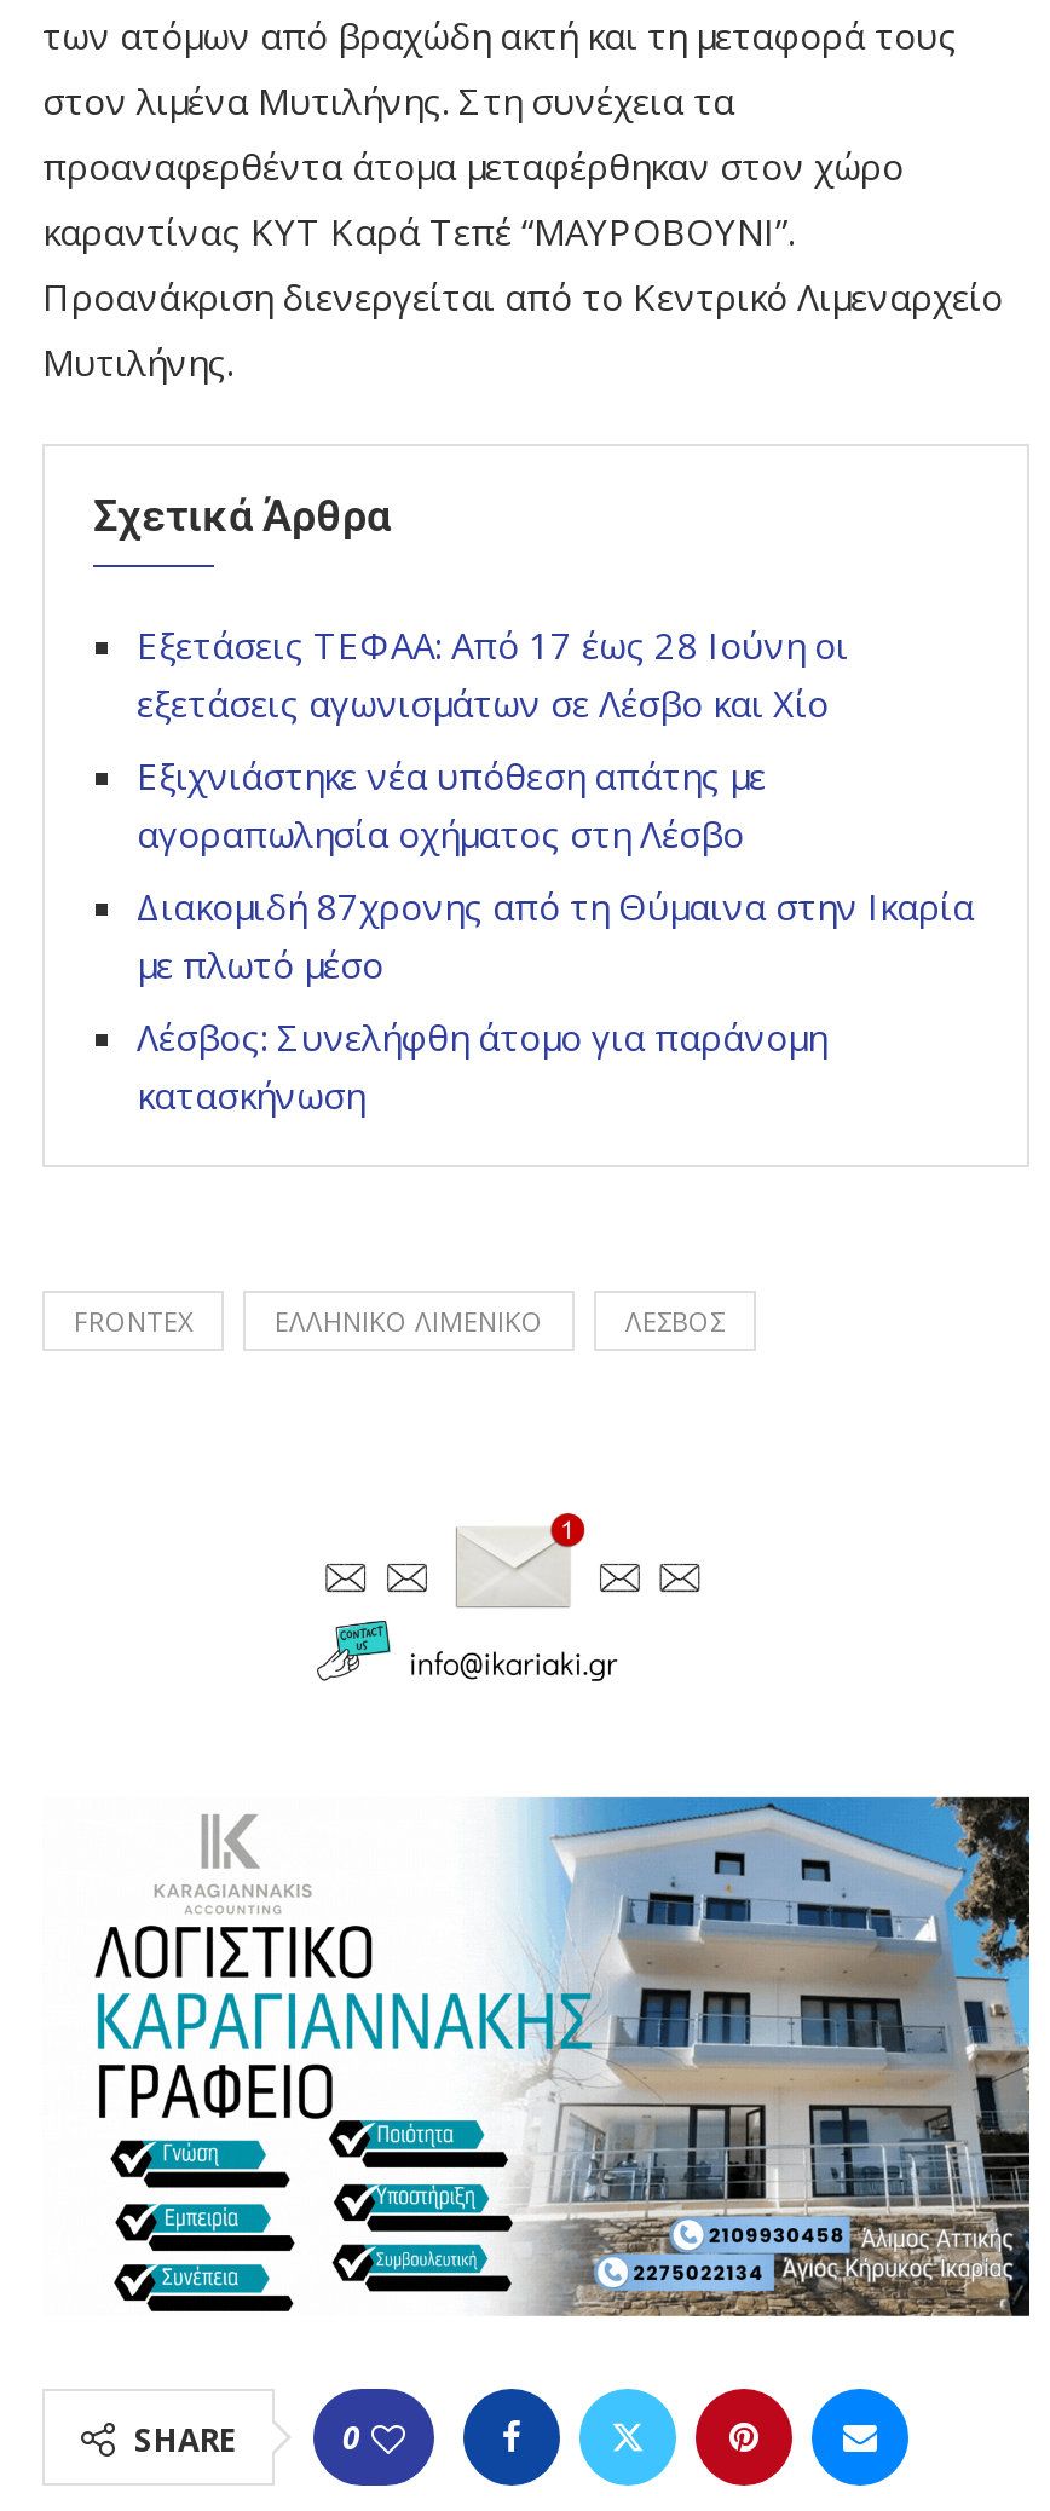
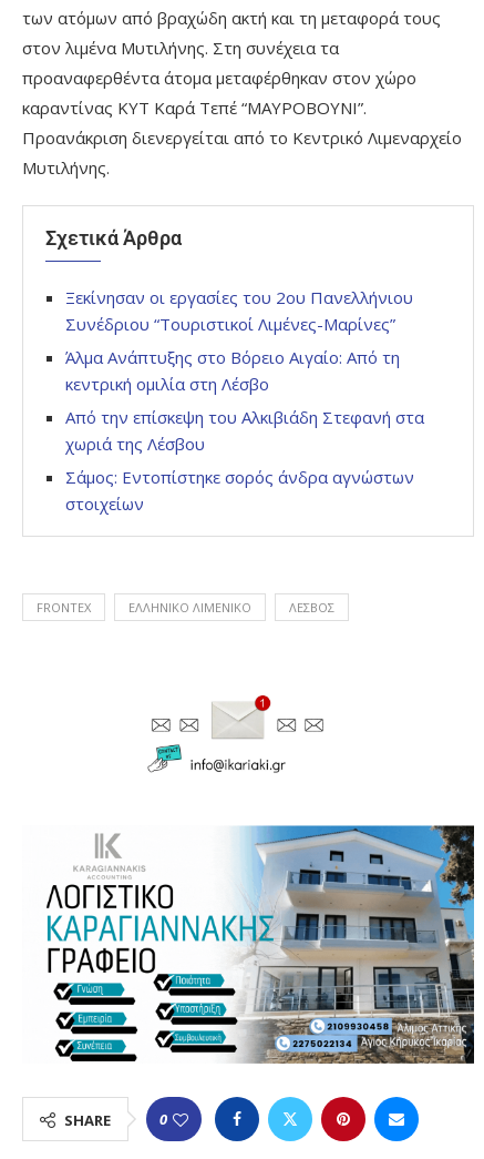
[137,620,848,727] Εξετάσεις ΤΕΦΑΑ: Από 17 έως 28 Ιούνη οι | εξετάσεις αγωνισμάτων σε Λέσβο και Χίο -> [65,286,413,335] Ξεκίνησαν οι εργασίες του 2ου Πανελλήνιου | Συνέδριου “Τουριστικοί Λιμένες-Μαρίνες”
[137,751,766,858] Εξιχνιάστηκε νέα υπόθεση απάτης με | αγοραπωλησία οχήματος στη Λέσβο -> [65,346,400,395] Άλμα Ανάπτυξης στο Βόρειο Αιγαίο: Από τη | κεντρική ομιλία στη Λέσβο
[137,882,974,988] Διακομιδή 87χρονης από τη Θύμαινα στην Ικαρία | με πλωτό μέσο -> [65,406,424,455] Από την επίσκεψη του Αλκιβιάδη Στεφανή στα | χωριά της Λέσβου
[137,1012,826,1119] Λέσβος: Συνελήφθη άτομο για παράνομη | κατασκήνωση -> [65,466,414,515] Σάμος: Εντοπίστηκε σορός άνδρα αγνώστων | στοιχείων

